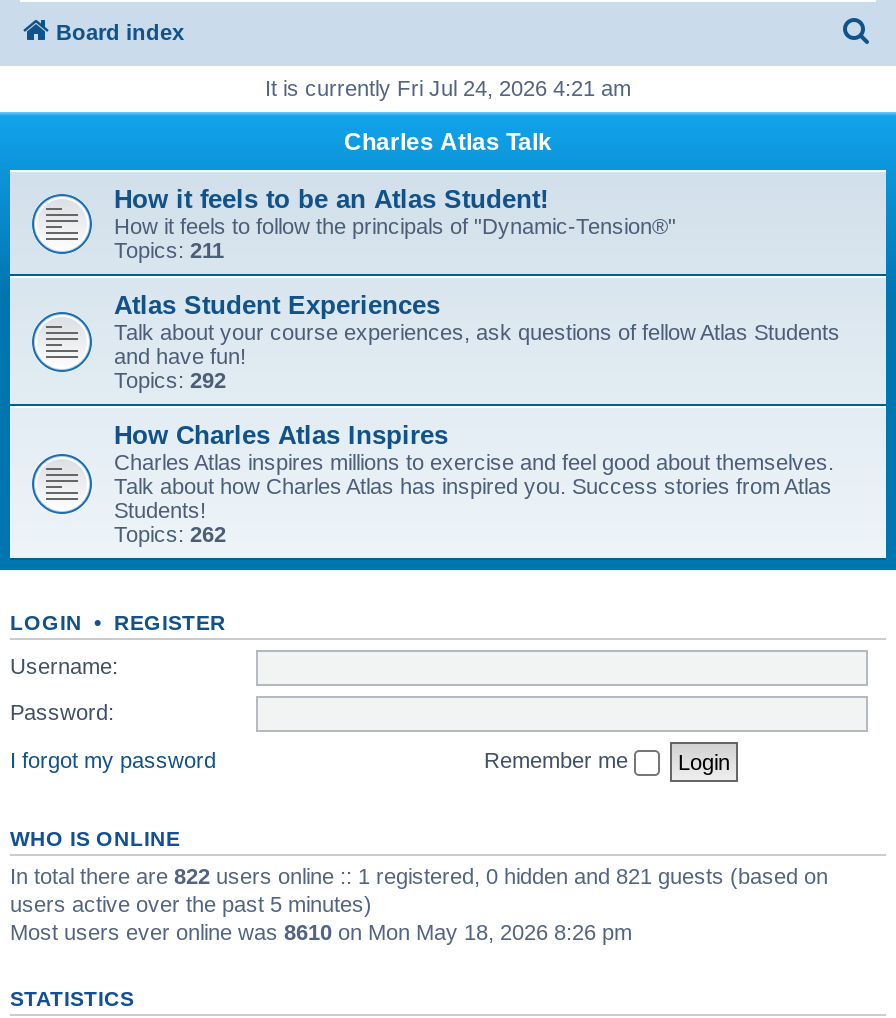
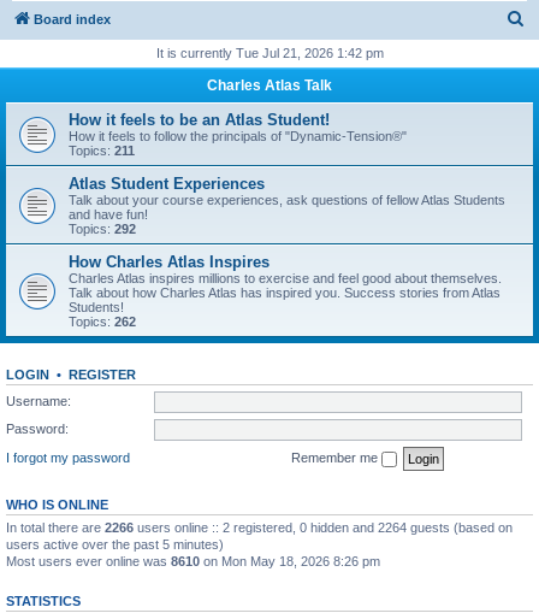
[265,76,631,100] It is currently Fri Jul 24, 2026 4:21 am -> [156,46,383,60] It is currently Tue Jul 21, 2026 1:42 pm
[10,863,828,887] In total there are 822 users online :: 1 registered, 0 hidden and 821 guests (based on -> [6,520,513,534] In total there are 2266 users online :: 2 registered, 0 hidden and 2264 guests (based on

